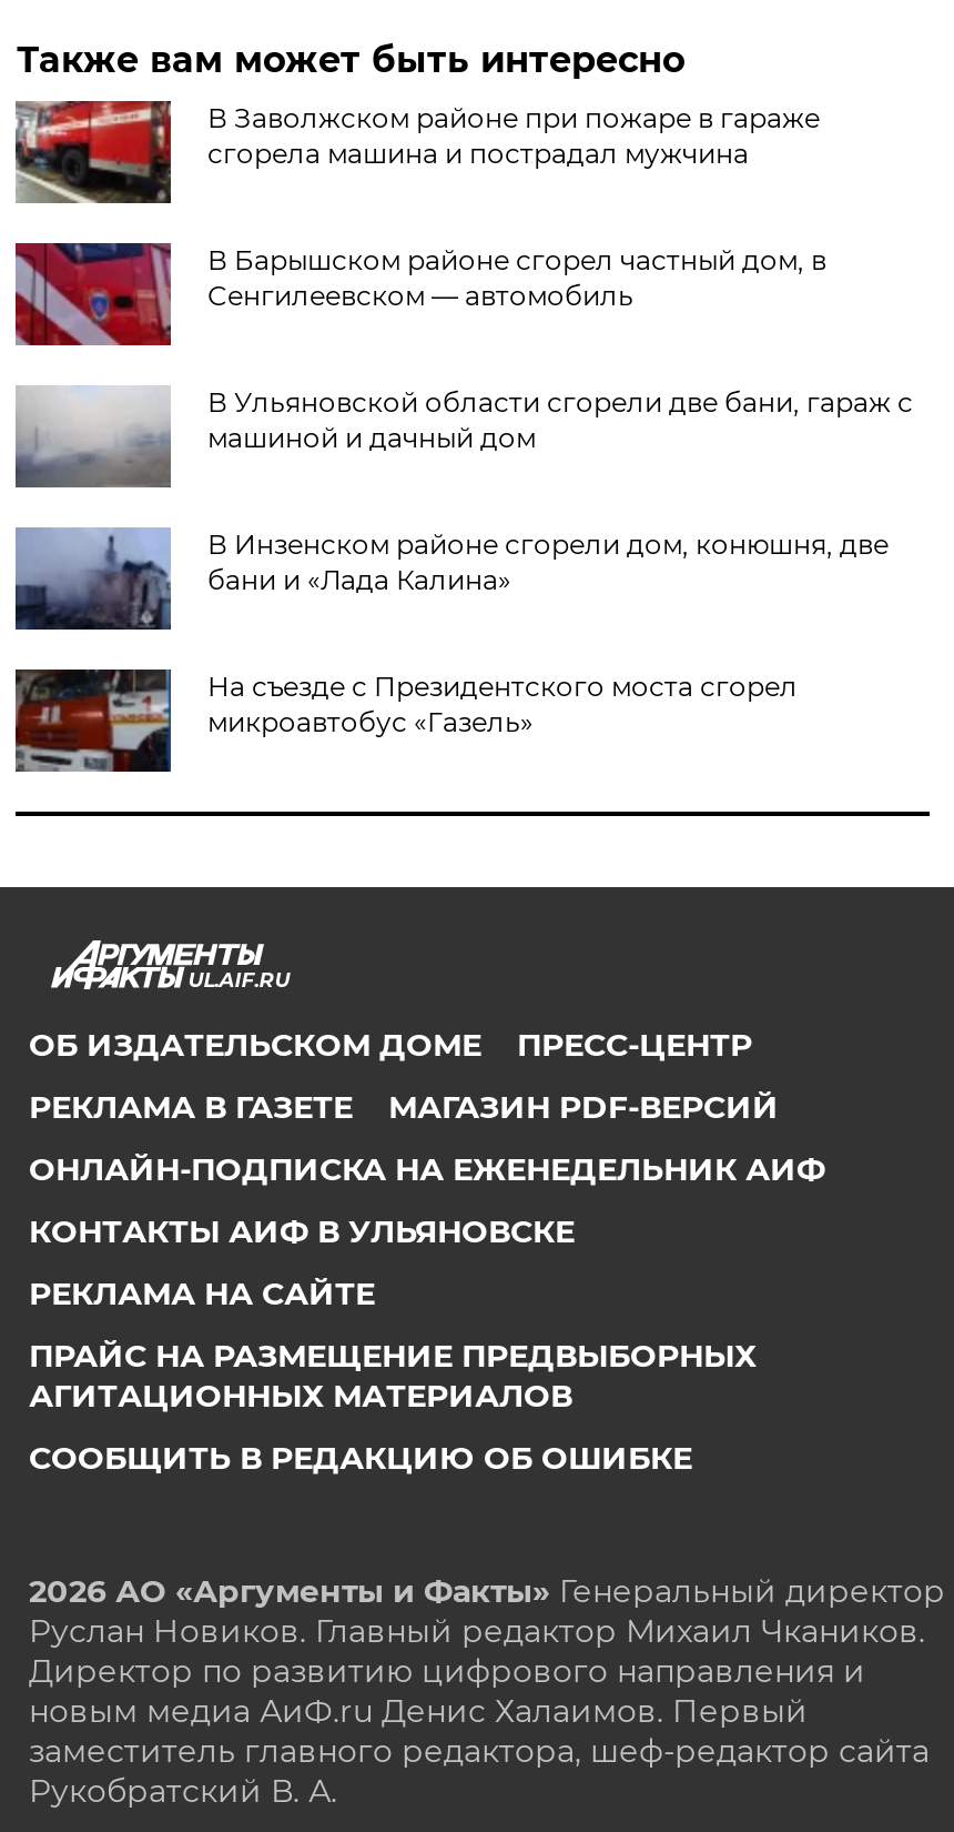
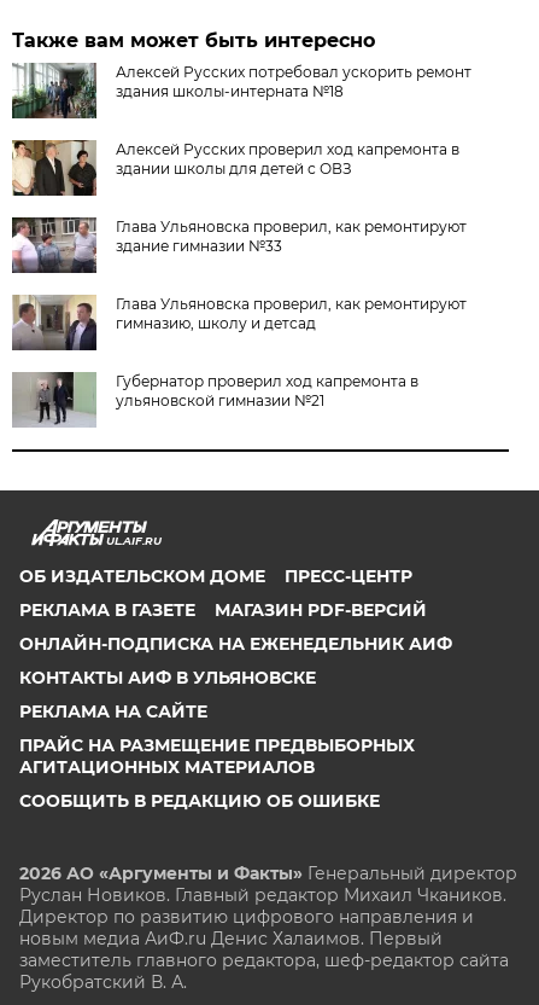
[13,99,820,203] [image] | В Заволжском районе при пожаре в гараже | сгорела машина и пострадал мужчина -> [12,62,472,120] [image] | Алексей Русских потребовал ускорить ремонт | здания школы-интерната №18
[13,241,826,348] [image] | В Барышском районе сгорел частный дом, в | Сенгилеевском — автомобиль -> [12,139,460,197] [image] | Алексей Русских проверил ход капремонта в | здании школы для детей с ОВЗ
[13,385,913,490] [image] | В Ульяновской области сгорели две бани, гараж с | машиной и дачный дом -> [12,216,467,274] [image] | Глава Ульяновска проверил, как ремонтируют | здание гимназии №33
[13,527,888,630] [image] | В Инзенском районе сгорели дом, конюшня, две | бани и «Лада Калина» -> [11,295,467,350] [image] | Глава Ульяновска проверил, как ремонтируют | гимназию, школу и детсад
[16,670,797,774] [image] | На съезде с Президентского моста сгорел | микроавтобус «Газель» -> [12,371,419,428] [image] | Губернатор проверил ход капремонта в | ульяновской гимназии №21

